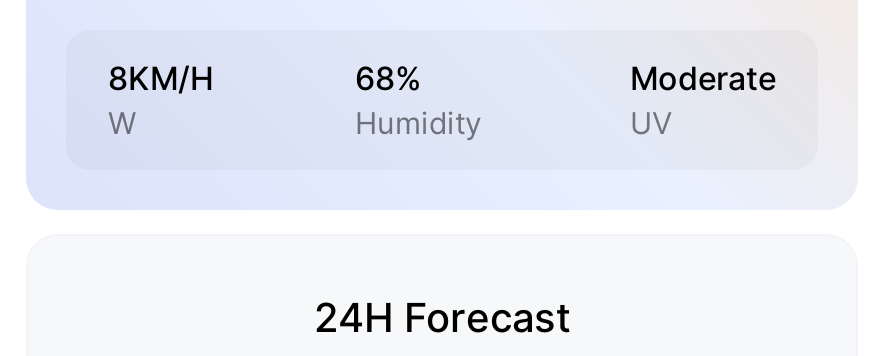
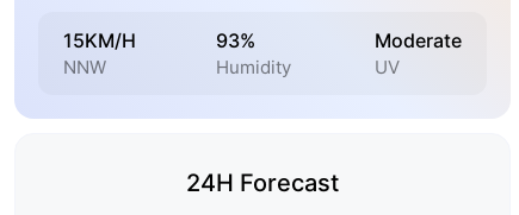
[108,57,214,141] 8KM/H | W -> [63,28,136,78] 15KM/H | NNW
[355,57,421,97] 68% -> [215,28,255,52] 93%

